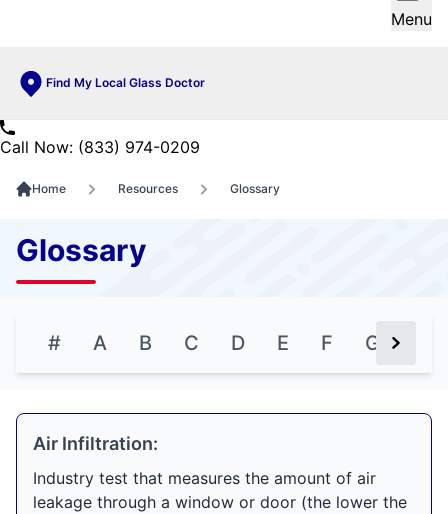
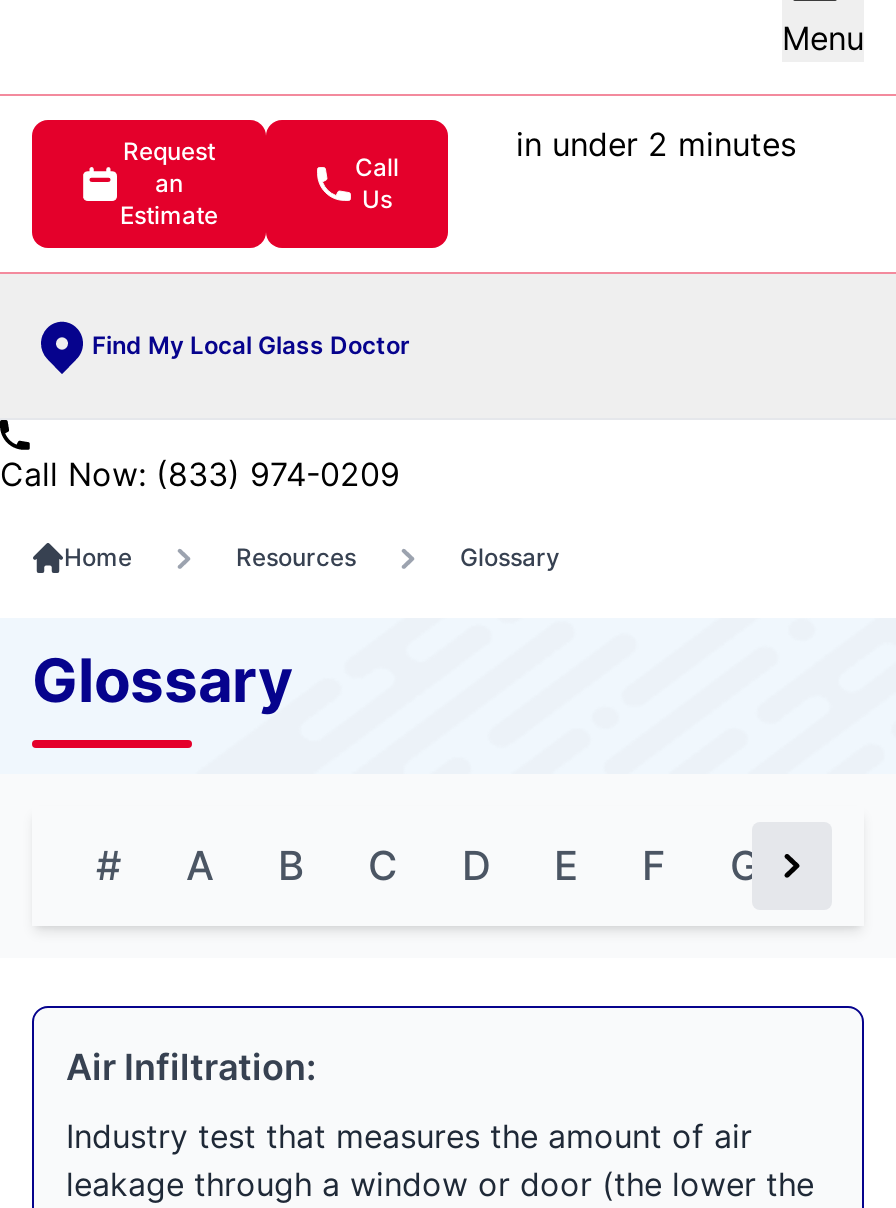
none -> [30,118,450,250] [image] | Request | an | Estimate
none -> [355,152,399,214] Call | Us
none -> [516,124,796,164] in under 2 minutes

